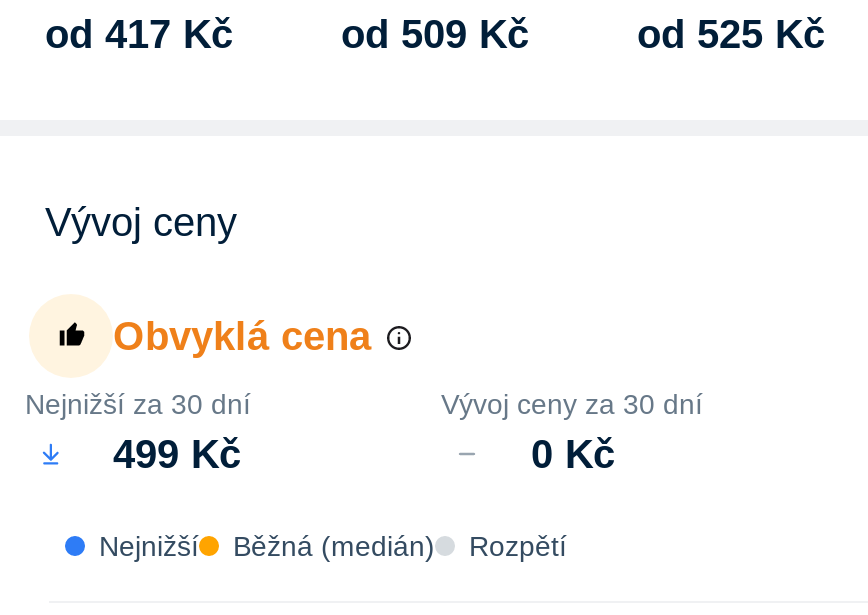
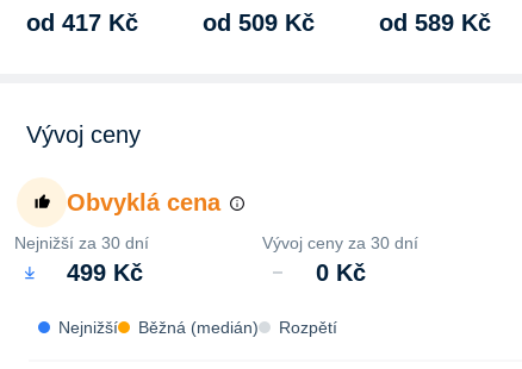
[637,12,825,56] od 525 Kč -> [379,10,491,36] od 589 Kč

